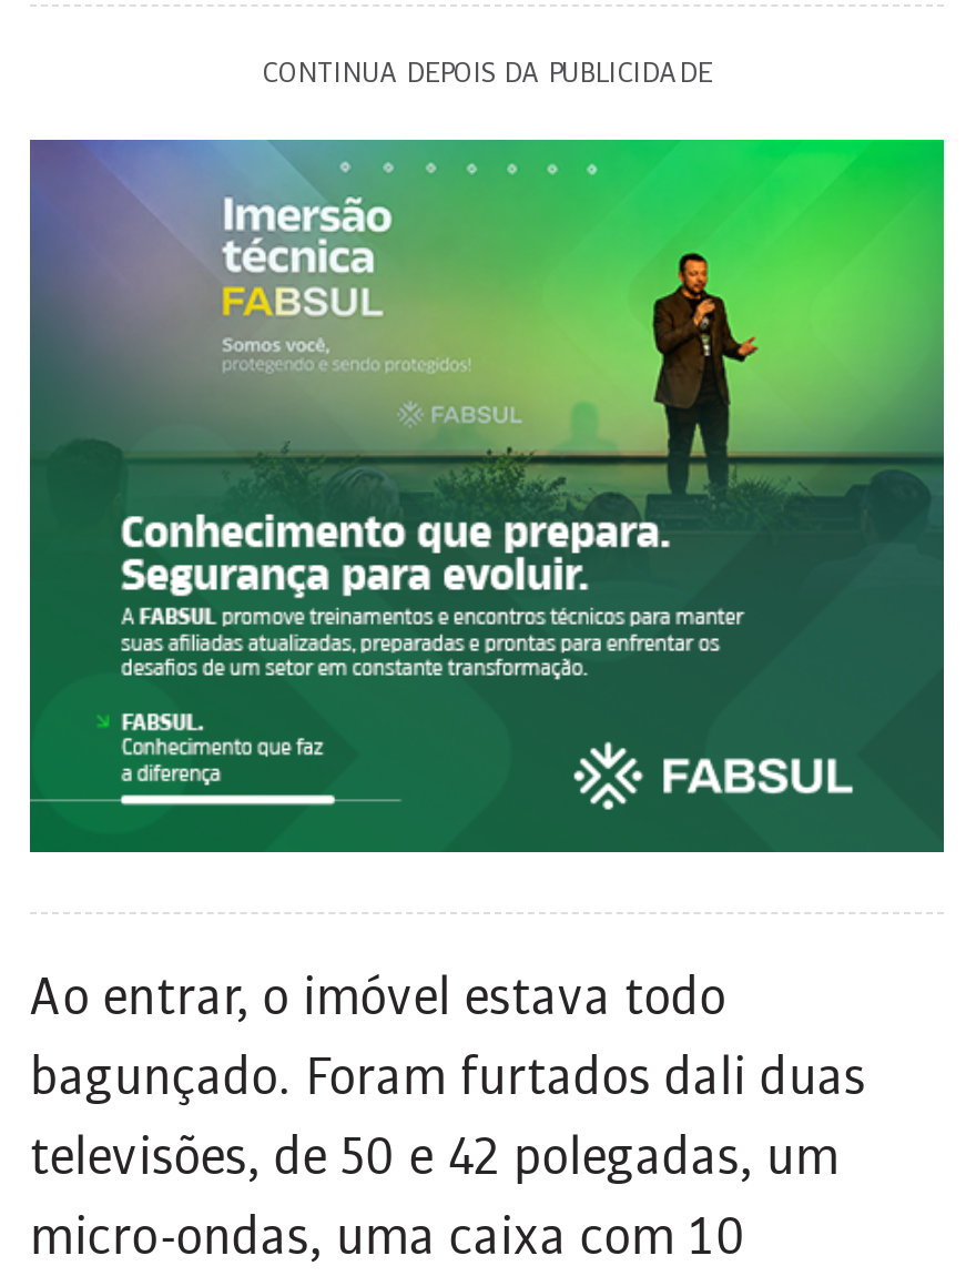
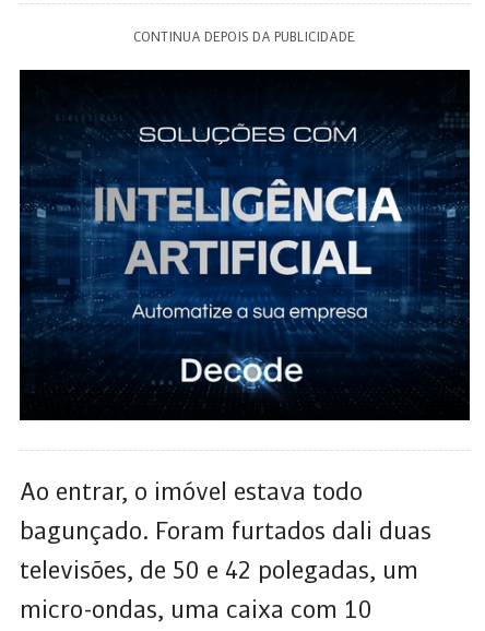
[28,138,946,854] [image] -> [19,69,471,421] [image]

